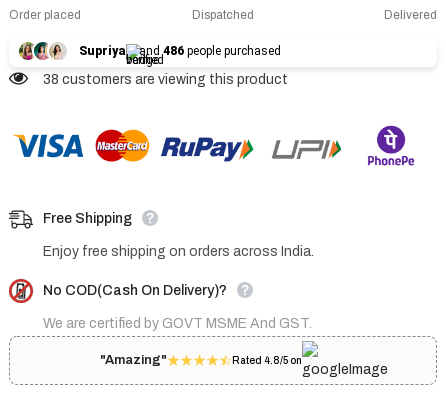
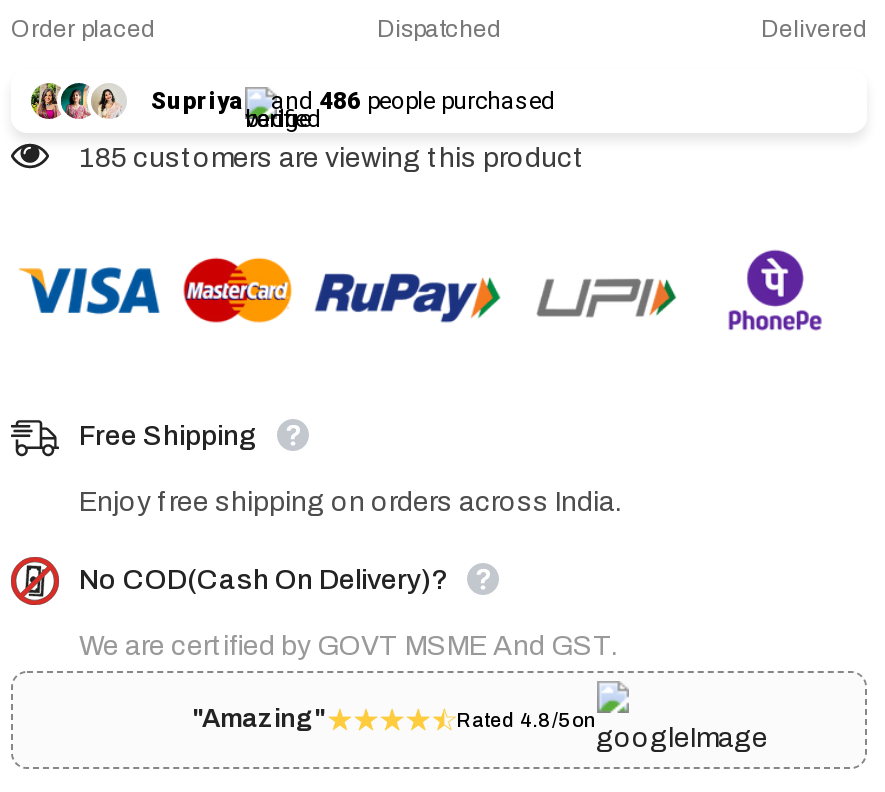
[43,72,288,87] 38 customers are viewing this product -> [79,142,585,172] 185 customers are viewing this product

